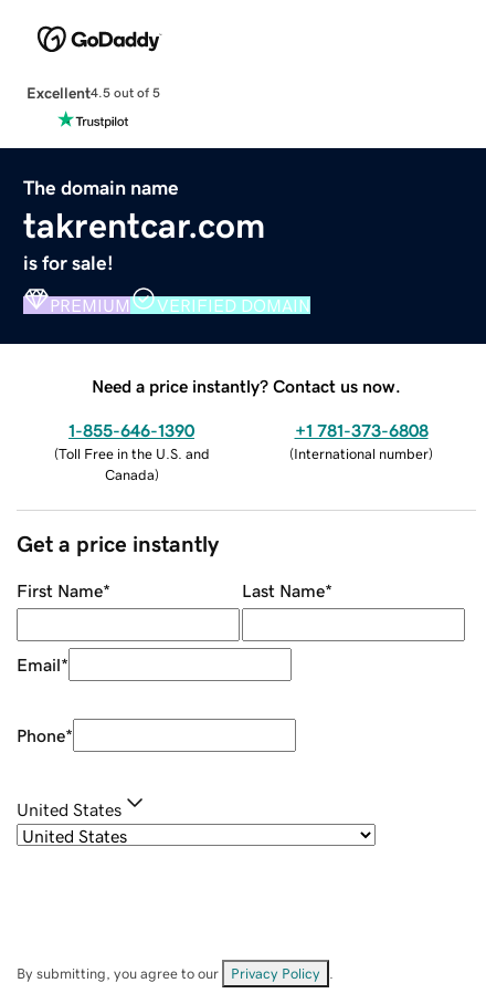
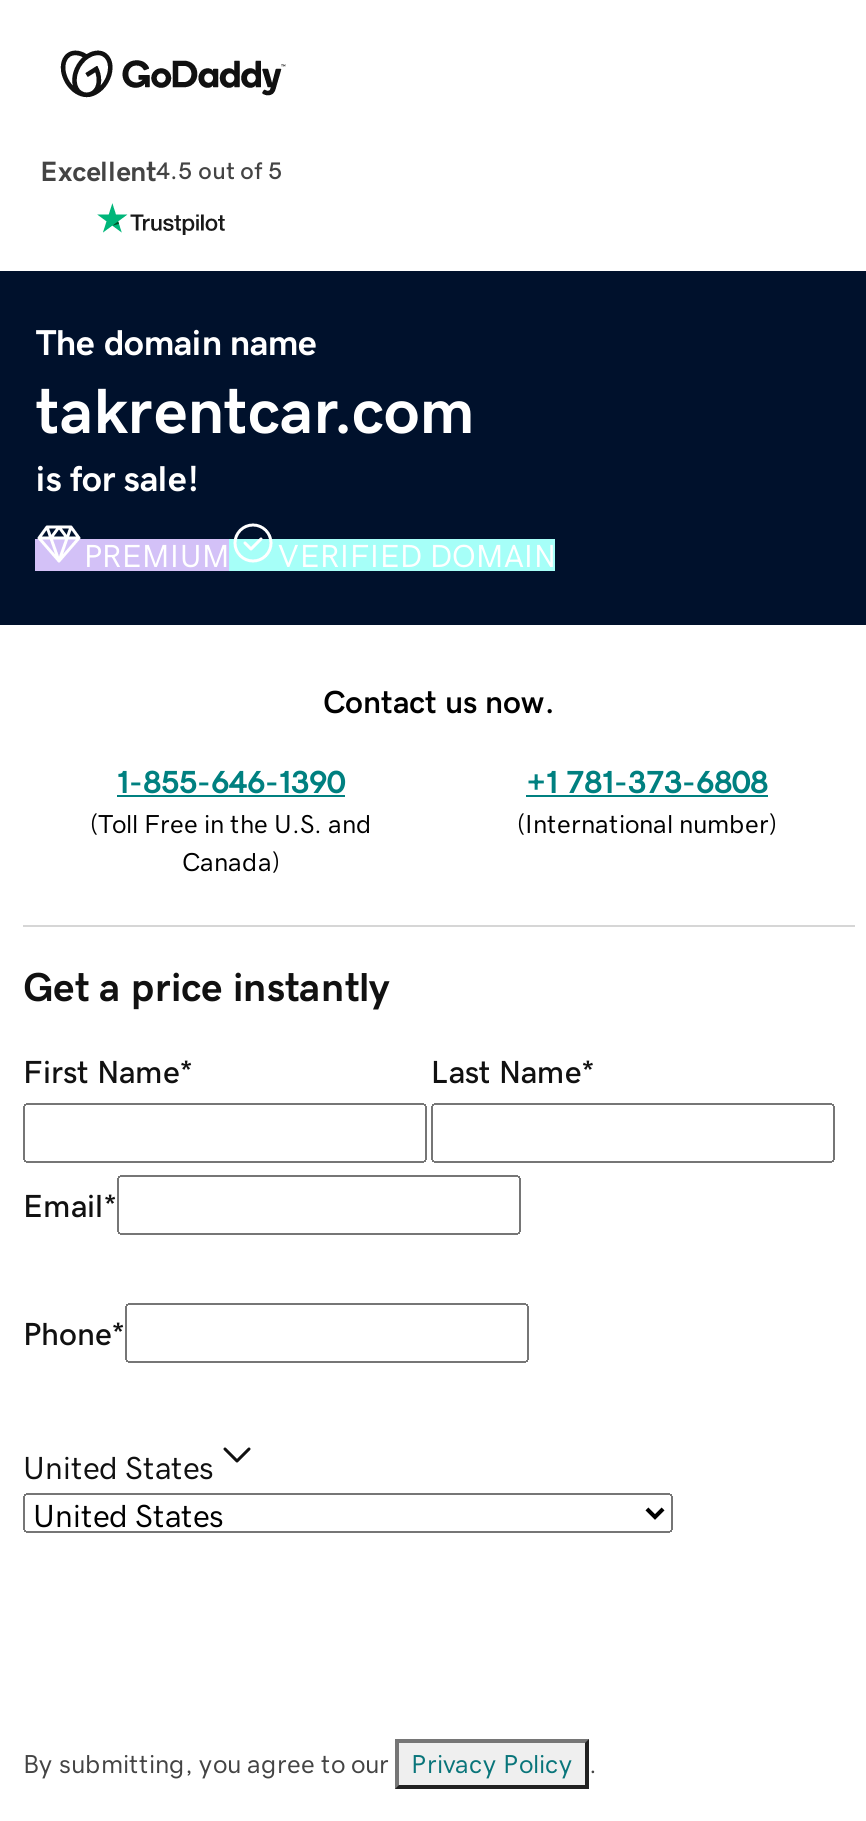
[92,377,401,394] Need a price instantly? Contact us now. -> [323,684,555,716] Contact us now.

